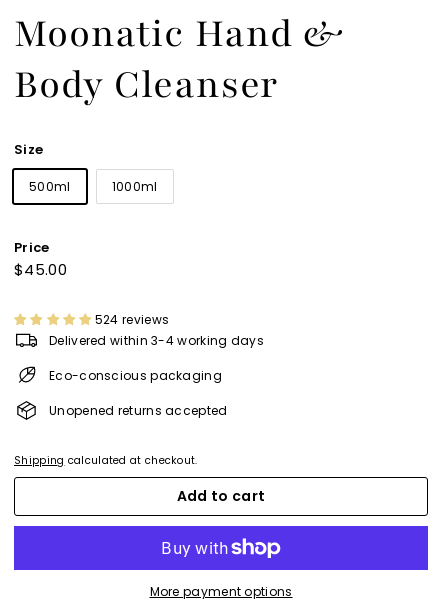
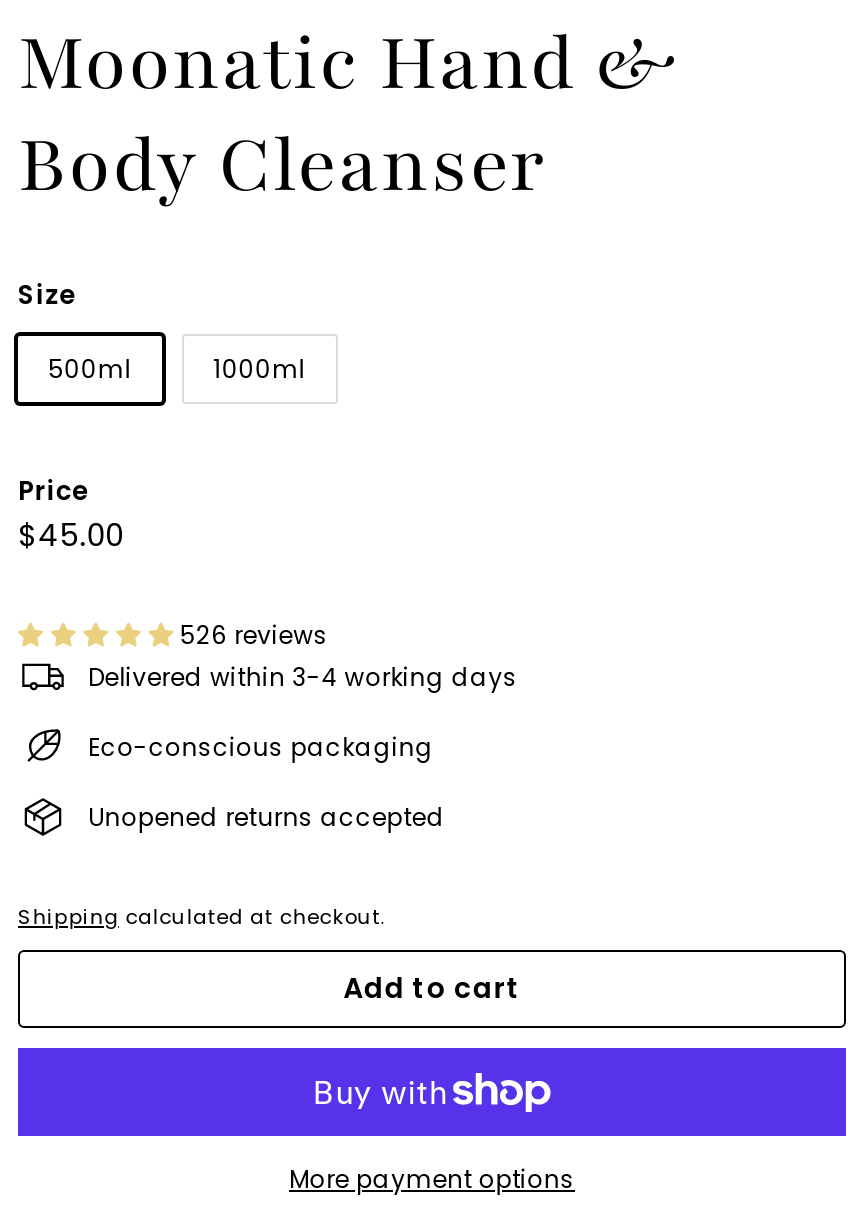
[95,311,169,328] 524 reviews -> [180,618,328,652] 526 reviews

